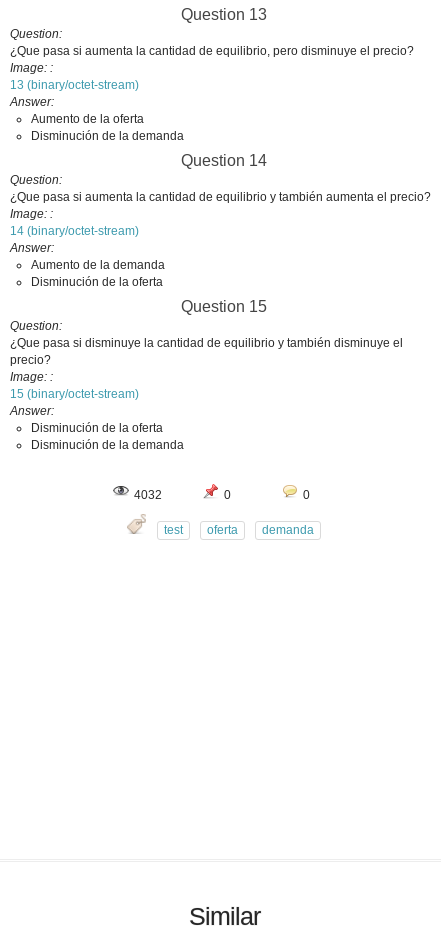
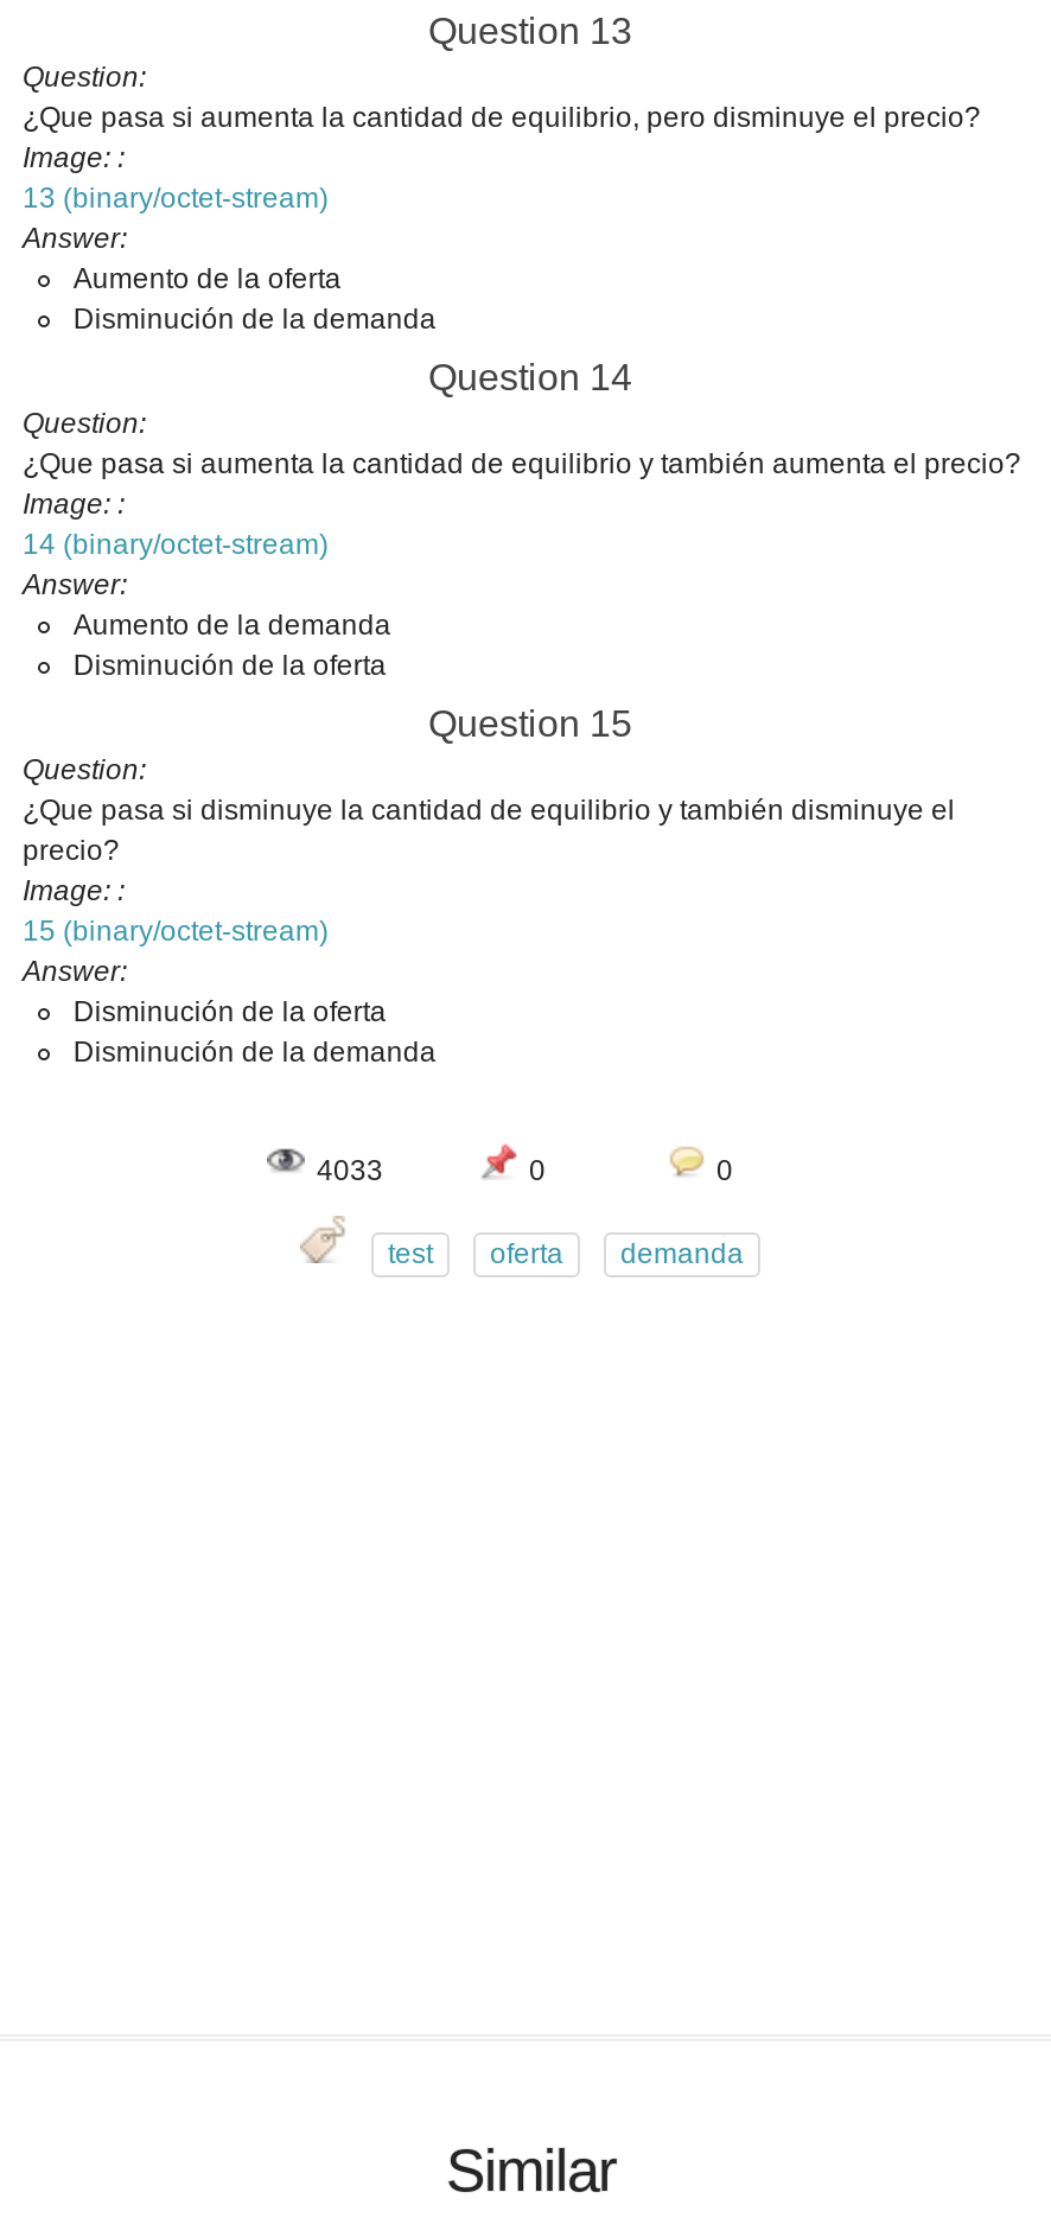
[134,488,162,502] 4032 -> [317,1155,383,1188] 4033

